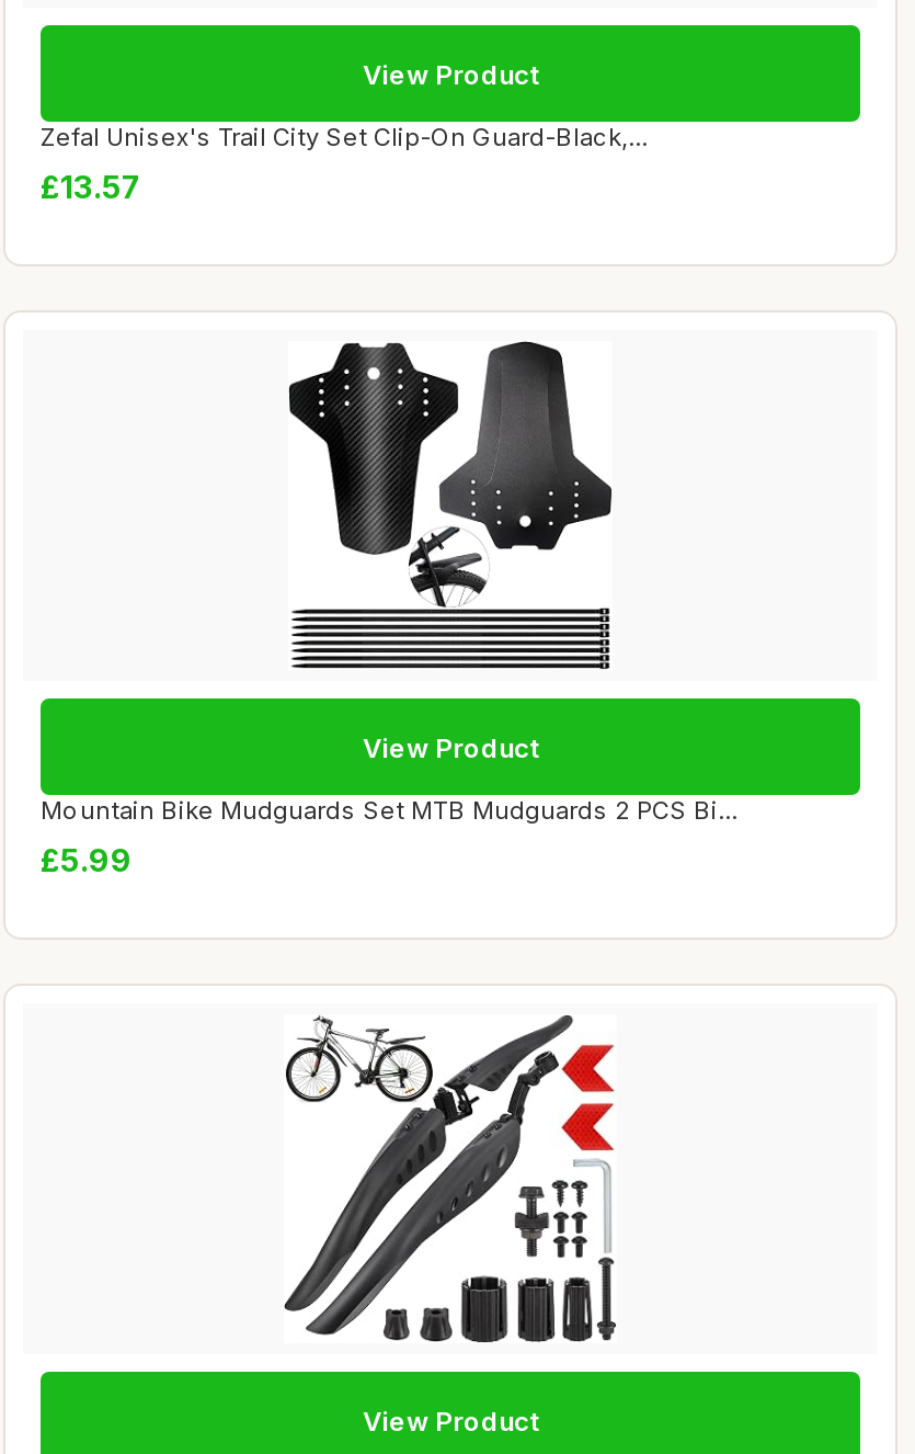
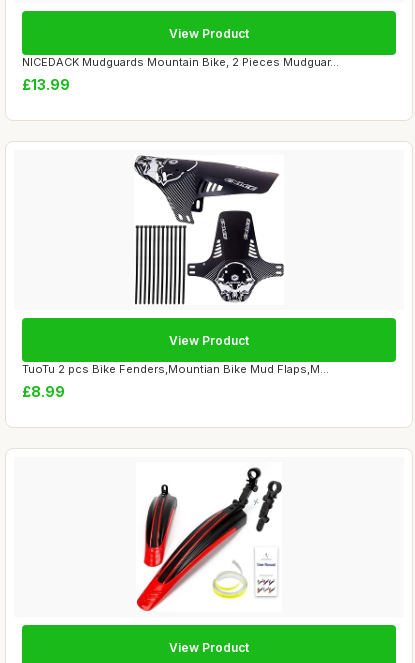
[41,122,648,205] Zefal Unisex's Trail City Set Clip-On Guard-Black,... | £13.57 -> [22,55,339,93] NICEDACK Mudguards Mountain Bike, 2 Pieces Mudguar... | £13.99
[286,339,615,672] [image] -> [133,155,285,305] [image]
[41,795,737,878] Mountain Bike Mudguards Set MTB Mudguards 2 PCS Bi... | £5.99 -> [22,362,329,400] TuoTu 2 pcs Bike Fenders,Mountian Bike Mud Flaps,M... | £8.99
[282,1014,617,1345] [image] -> [134,463,284,612] [image]

